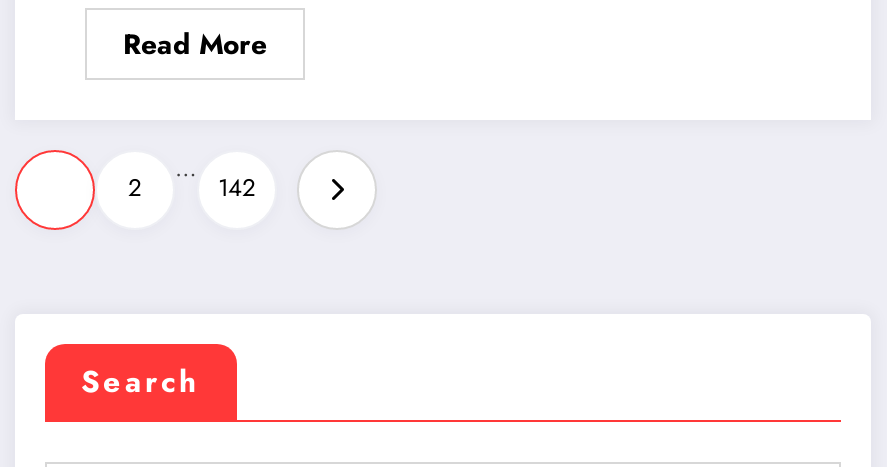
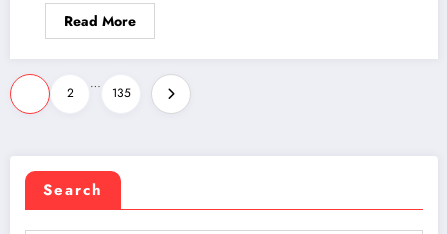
[218,170,256,206] 142 -> [111,84,130,102] 135

